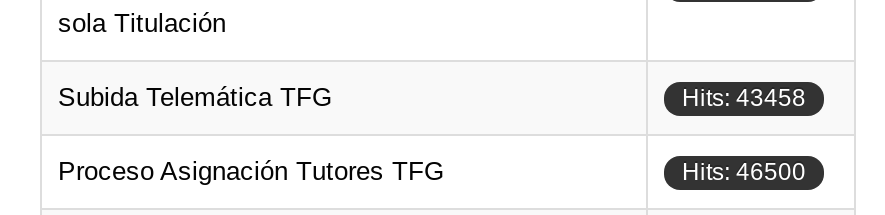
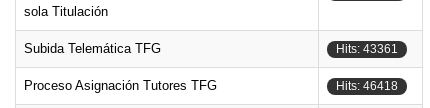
[682,84,806,112] Hits: 43458 -> [336,42,398,56] Hits: 43361
[682,158,806,186] Hits: 46500 -> [336,79,398,93] Hits: 46418

